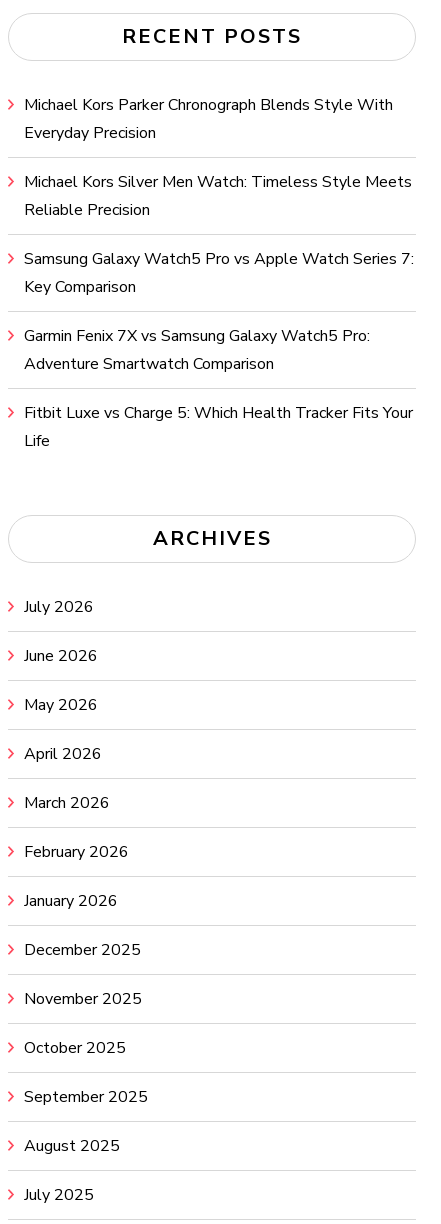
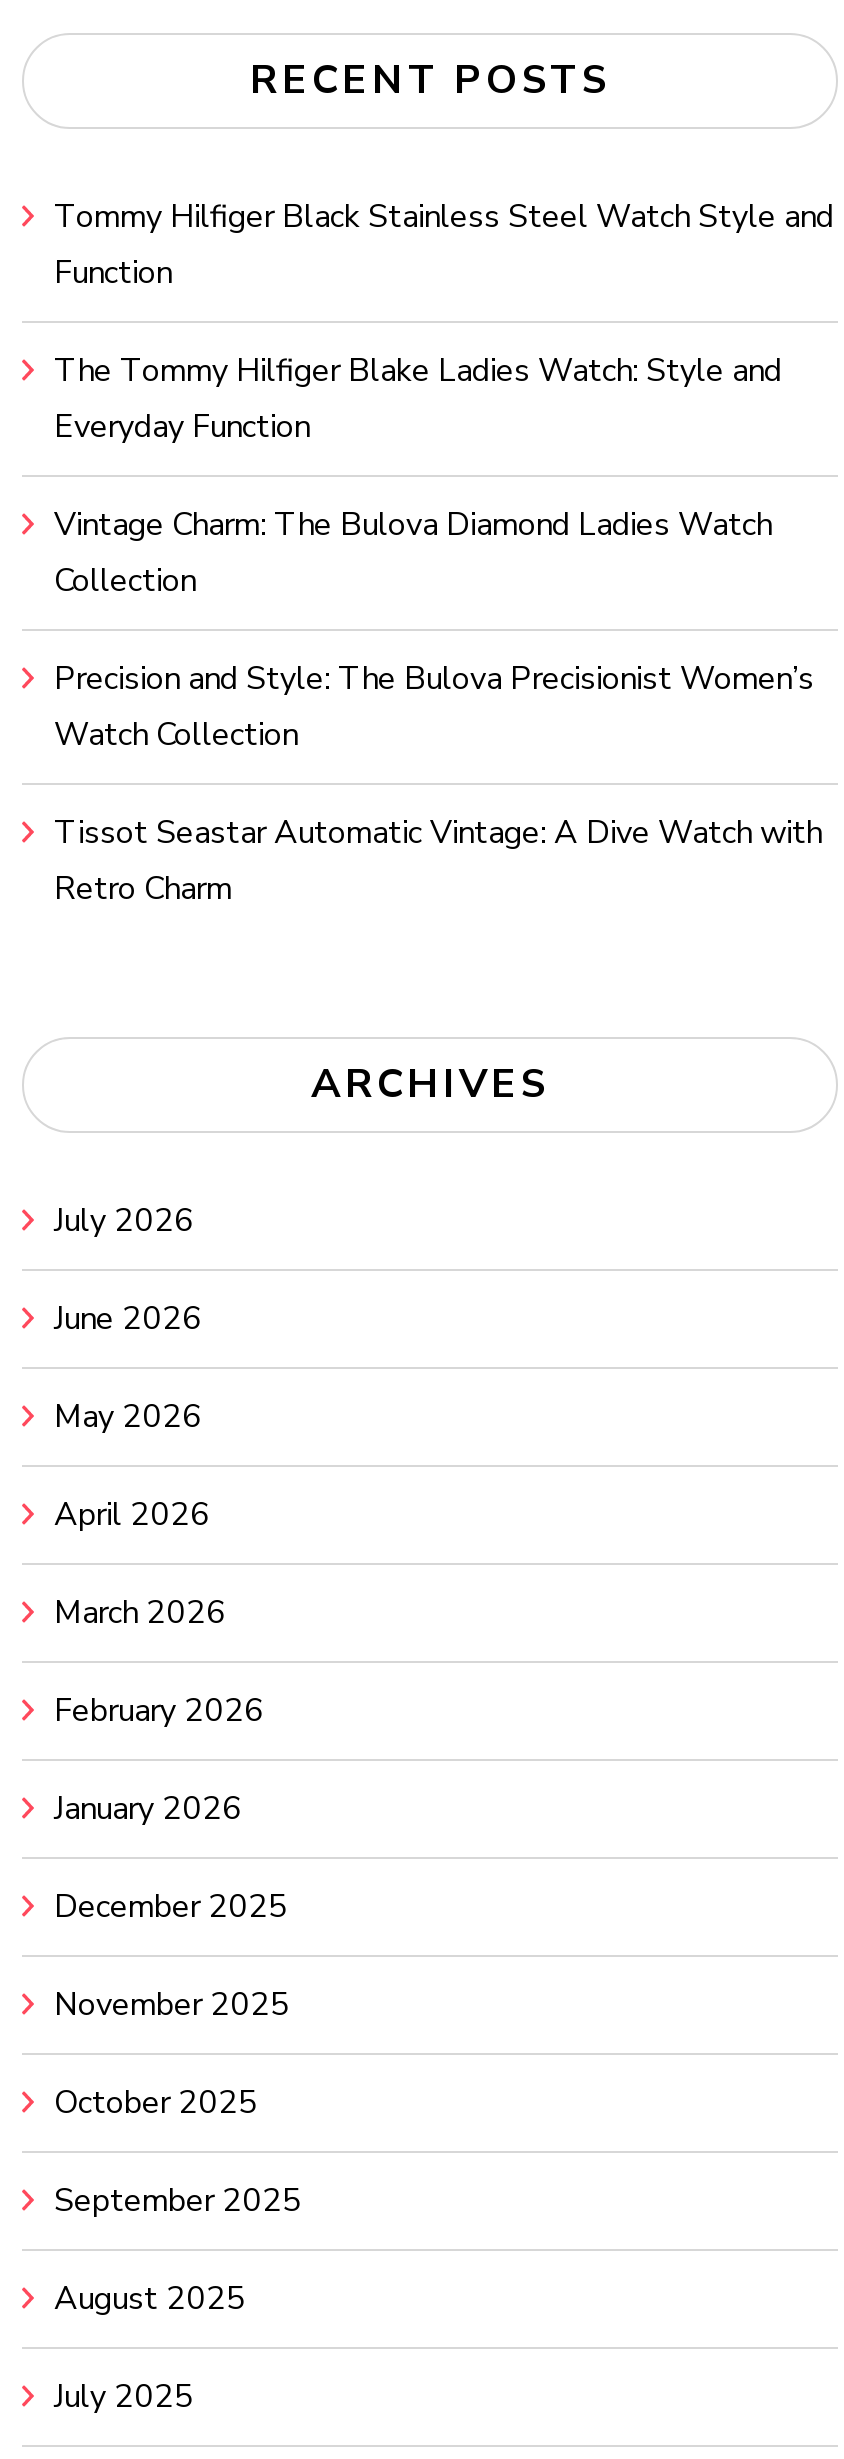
[24,94,393,144] Michael Kors Parker Chronograph Blends Style With | Everyday Precision -> [54,196,834,296] Tommy Hilfiger Black Stainless Steel Watch Style and | Function
[24,171,412,221] Michael Kors Silver Men Watch: Timeless Style Meets | Reliable Precision -> [54,350,782,450] The Tommy Hilfiger Blake Ladies Watch: Style and | Everyday Function
[24,248,414,298] Samsung Galaxy Watch5 Pro vs Apple Watch Series 7: | Key Comparison -> [54,504,772,604] Vintage Charm: The Bulova Diamond Ladies Watch | Collection
[24,325,370,375] Garmin Fenix 7X vs Samsung Galaxy Watch5 Pro: | Adventure Smartwatch Comparison -> [54,658,814,758] Precision and Style: The Bulova Precisionist Women’s | Watch Collection
[24,402,413,452] Fitbit Luxe vs Charge 5: Which Health Tracker Fits Your | Life -> [54,812,822,912] Tissot Seastar Automatic Vintage: A Dive Watch with | Retro Charm

